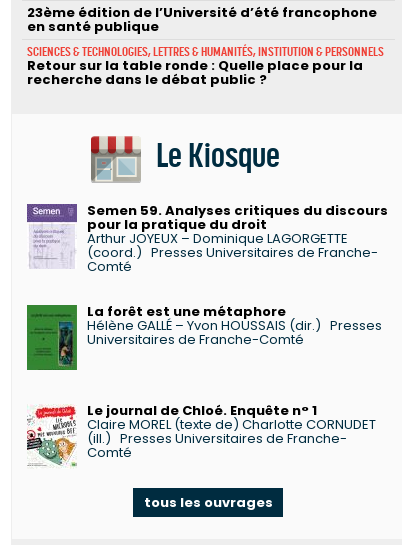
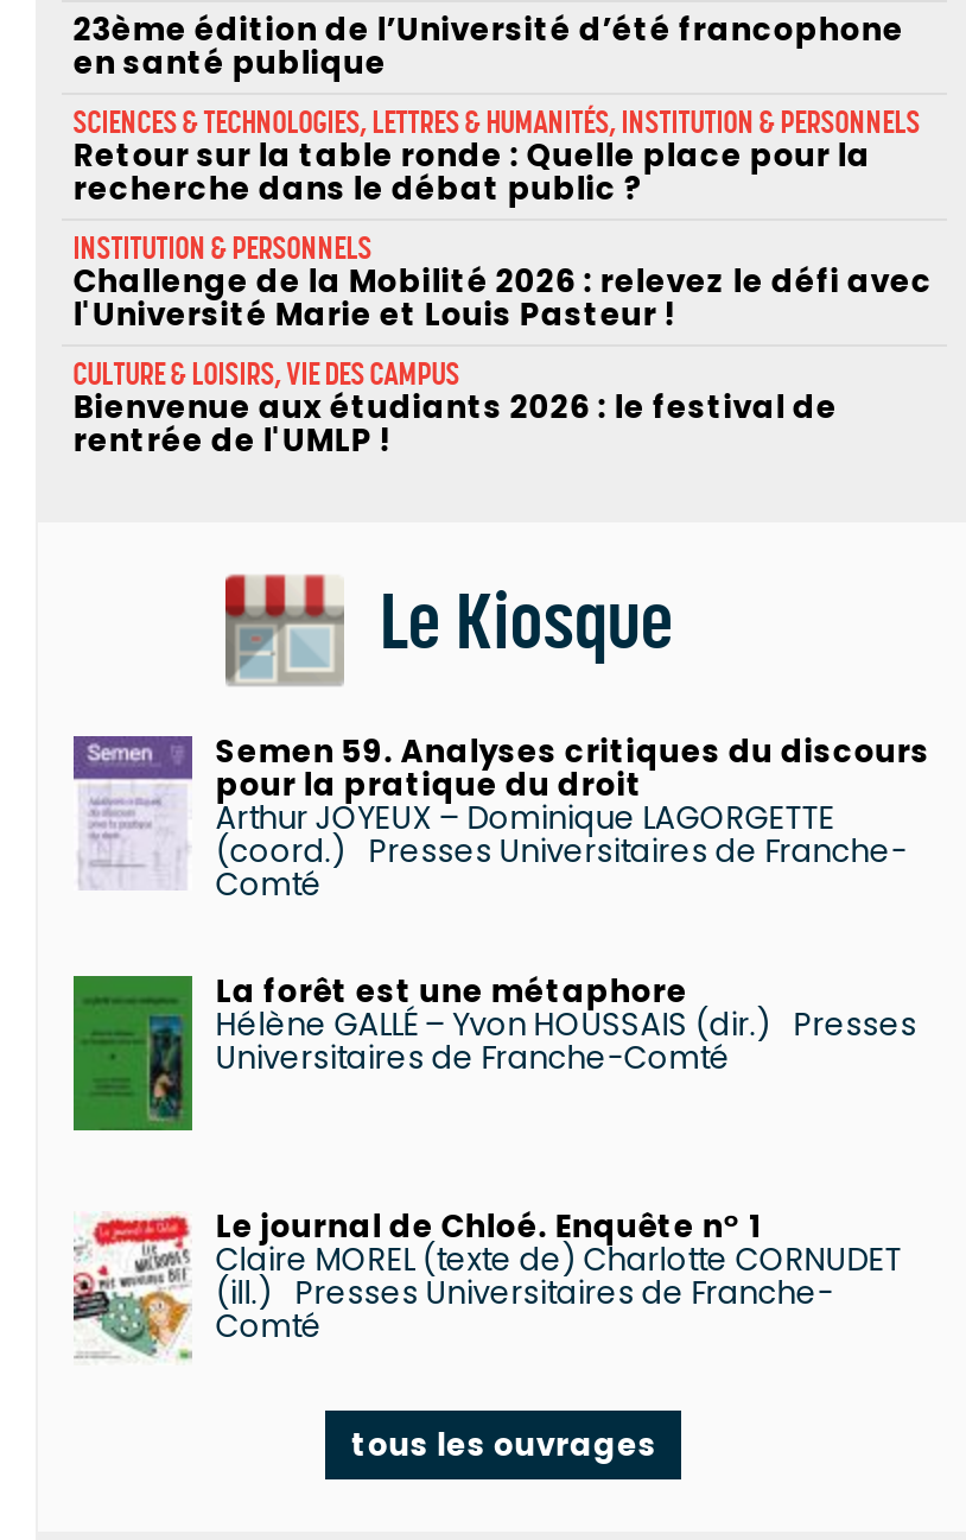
none -> [73,230,932,463] INSTITUTION & PERSONNELS | Challenge de la Mobilité 2026 : relevez le défi avec | l'Université Marie et Louis Pasteur ! | CULTURE & LOISIRS, VIE DES CAMPUS | Bienvenue aux étudiants 2026 : le festival de | rentrée de l'UMLP !

